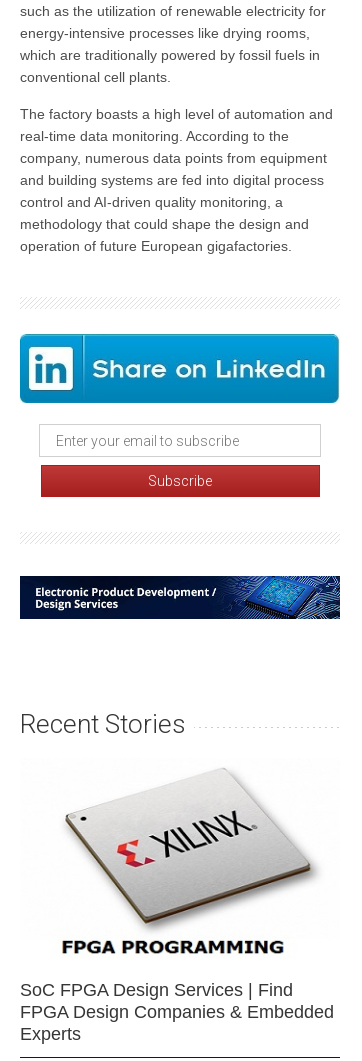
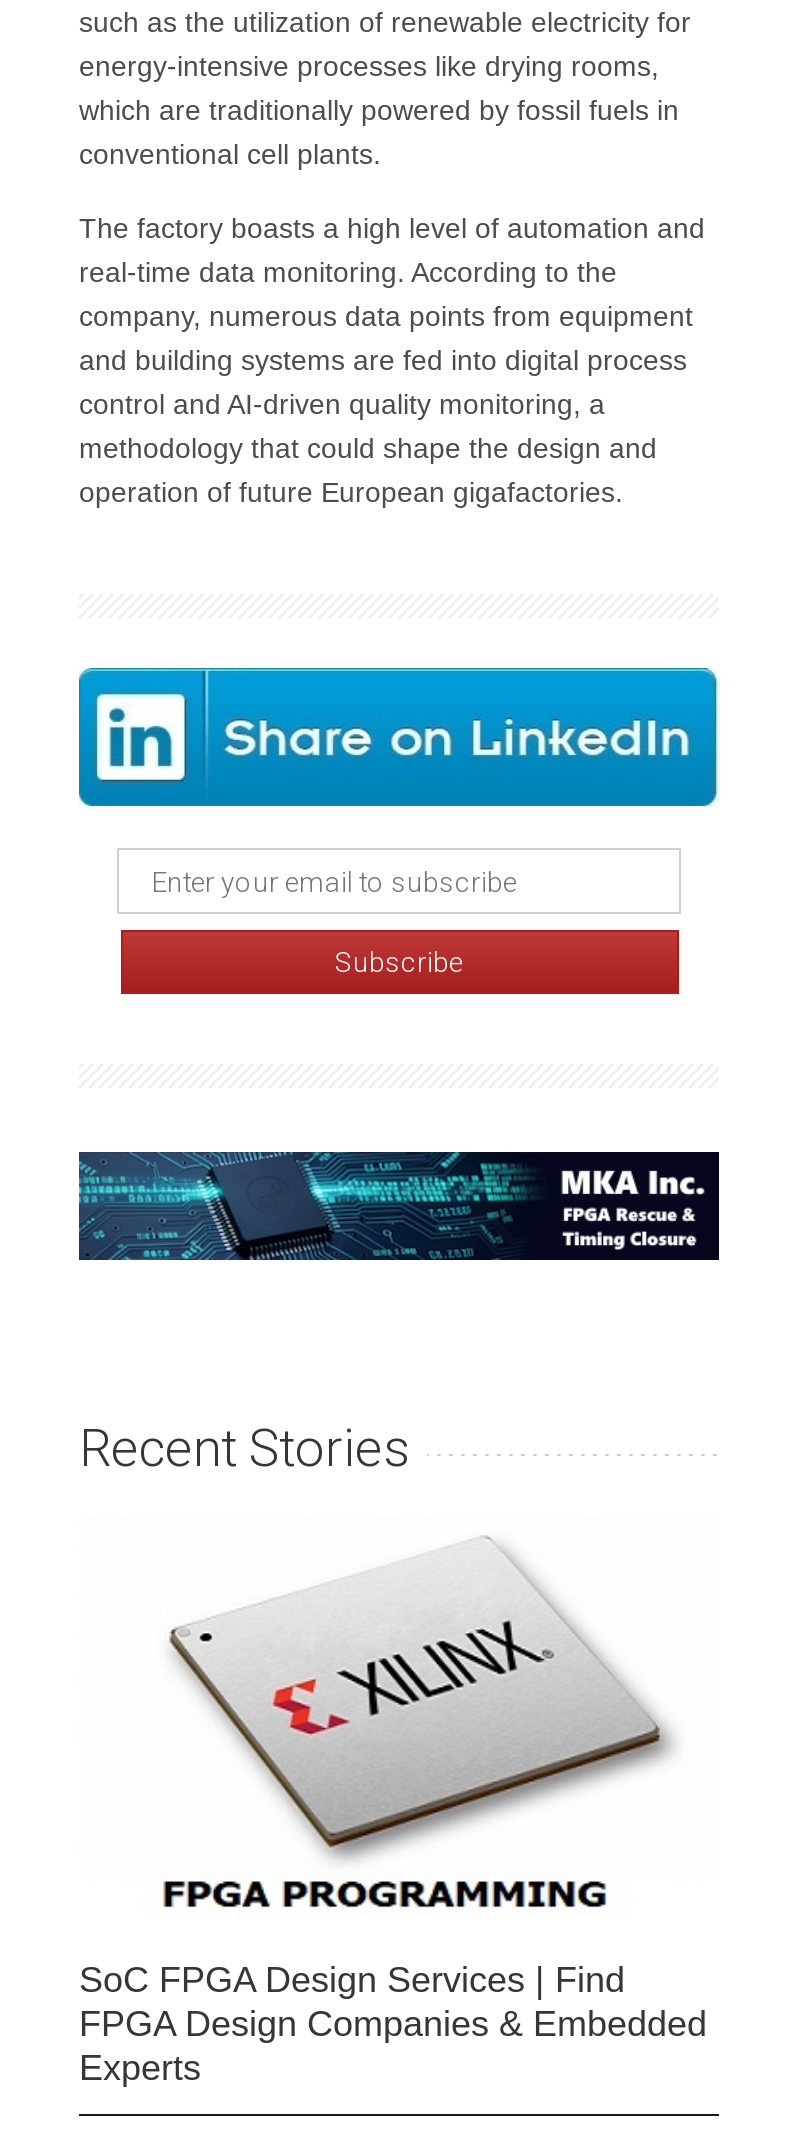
[19,575,341,630] [image] -> [77,1150,721,1262] [image]

